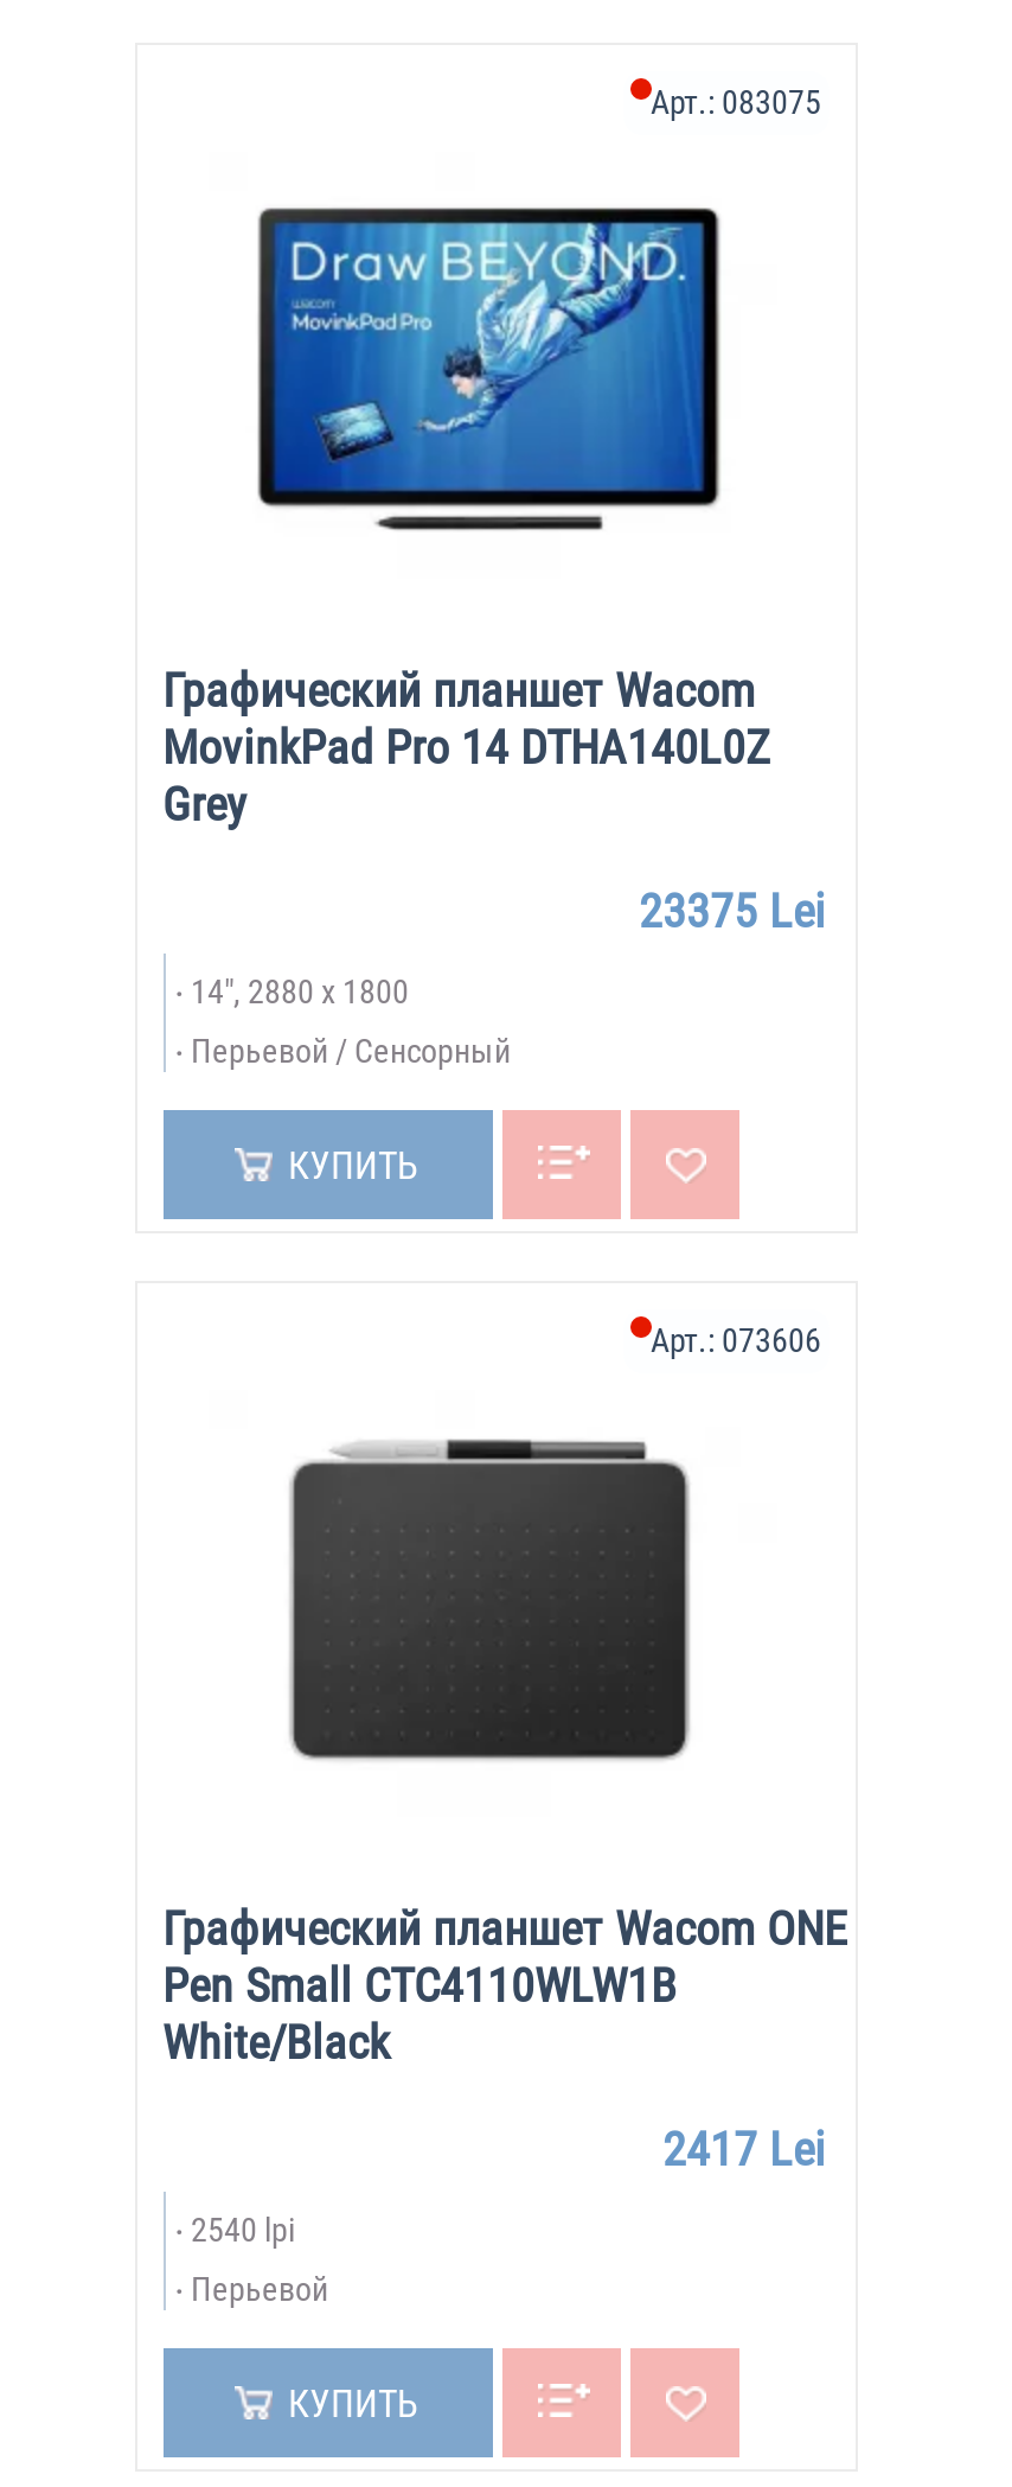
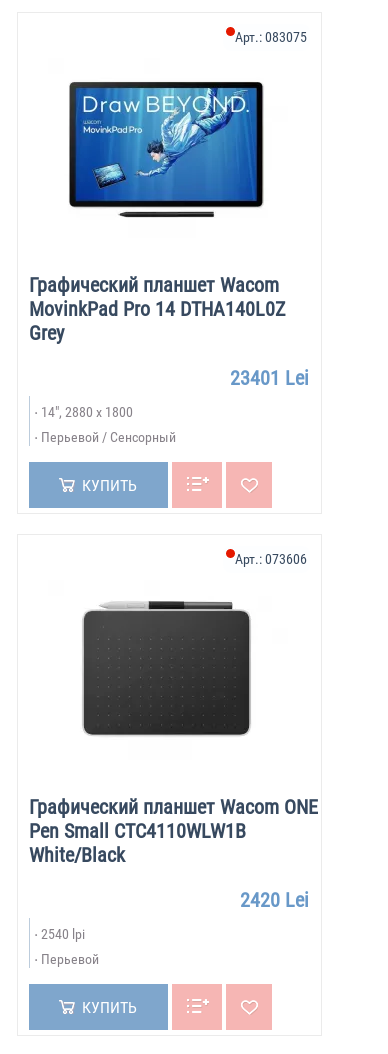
[639,882,826,939] 23375 Lei -> [229,366,308,390] 23401 Lei
[662,2121,826,2177] 2417 Lei -> [239,888,308,912] 2420 Lei

